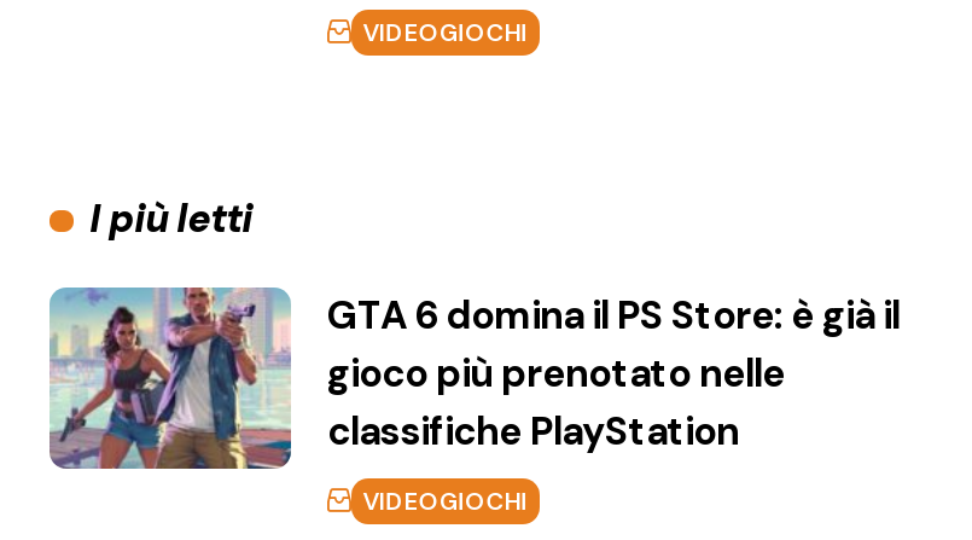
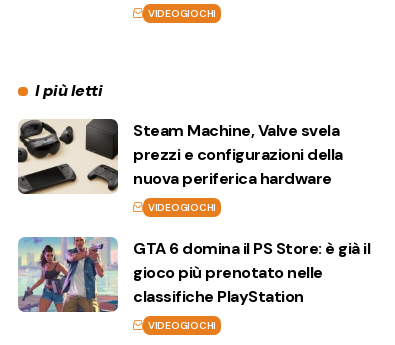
none -> [17,119,342,214] [image] | Steam Machine, Valve svela | prezzi e configurazioni della | nuova periferica hardware | VIDEOGIOCHI

